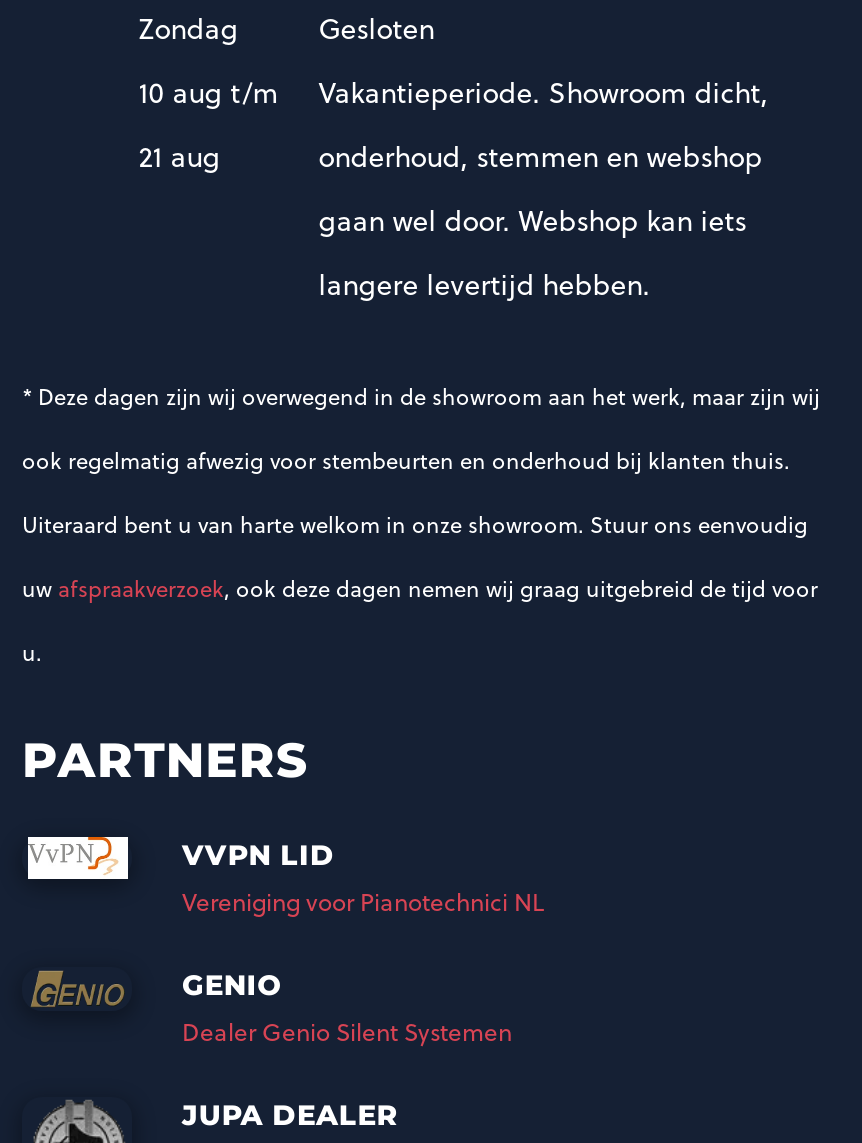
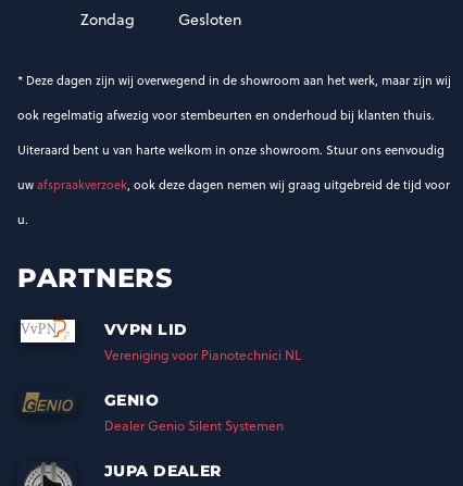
[138,74,278,178] 10 aug t/m | 21 aug -> none
[318,74,768,306] Vakantieperiode. Showroom dicht, | onderhoud, stemmen en webshop | gaan wel door. Webshop kan iets | langere levertijd hebben. -> none

